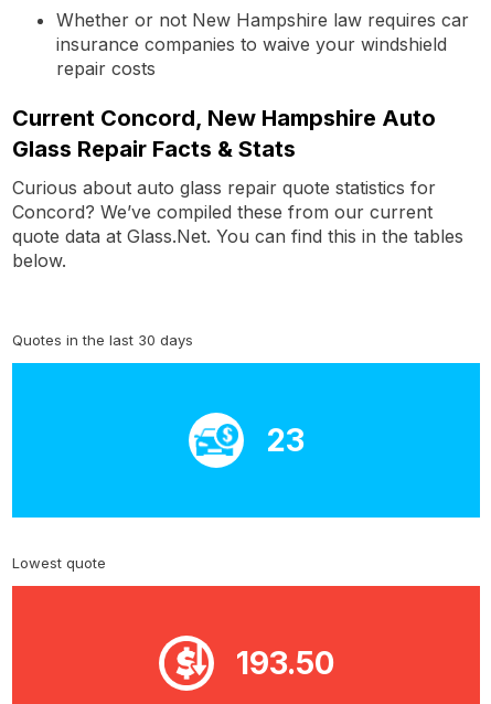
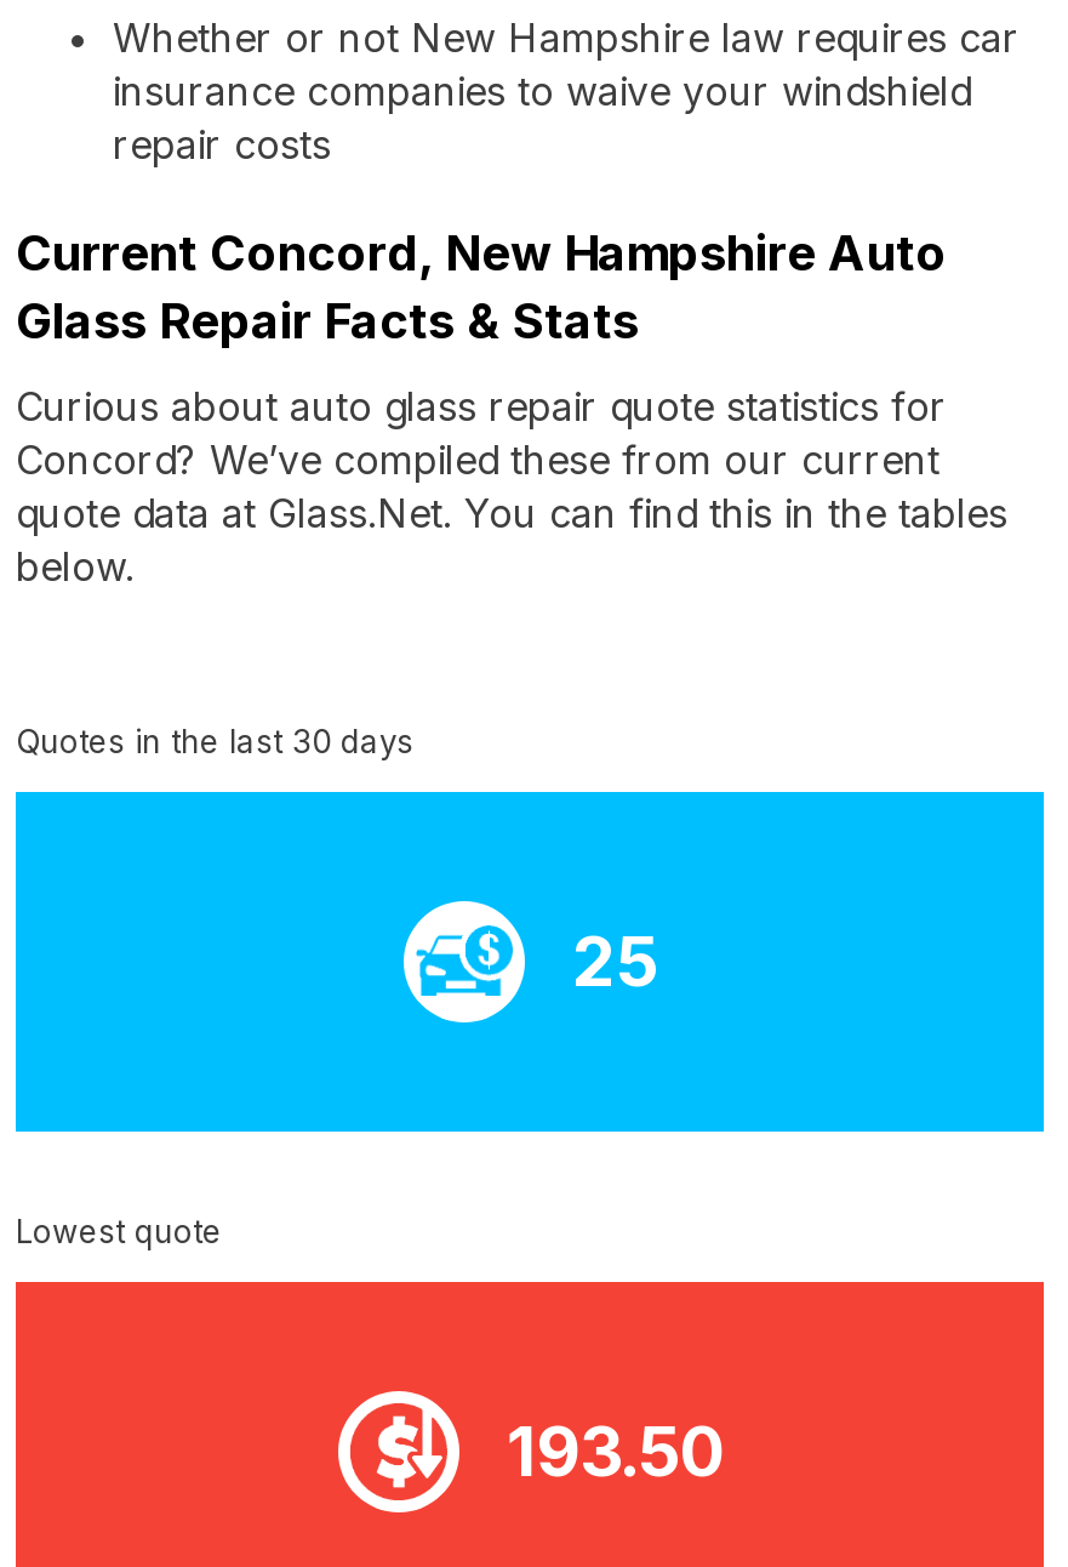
[265,421,304,459] 23 -> [572,920,657,1002] 25

